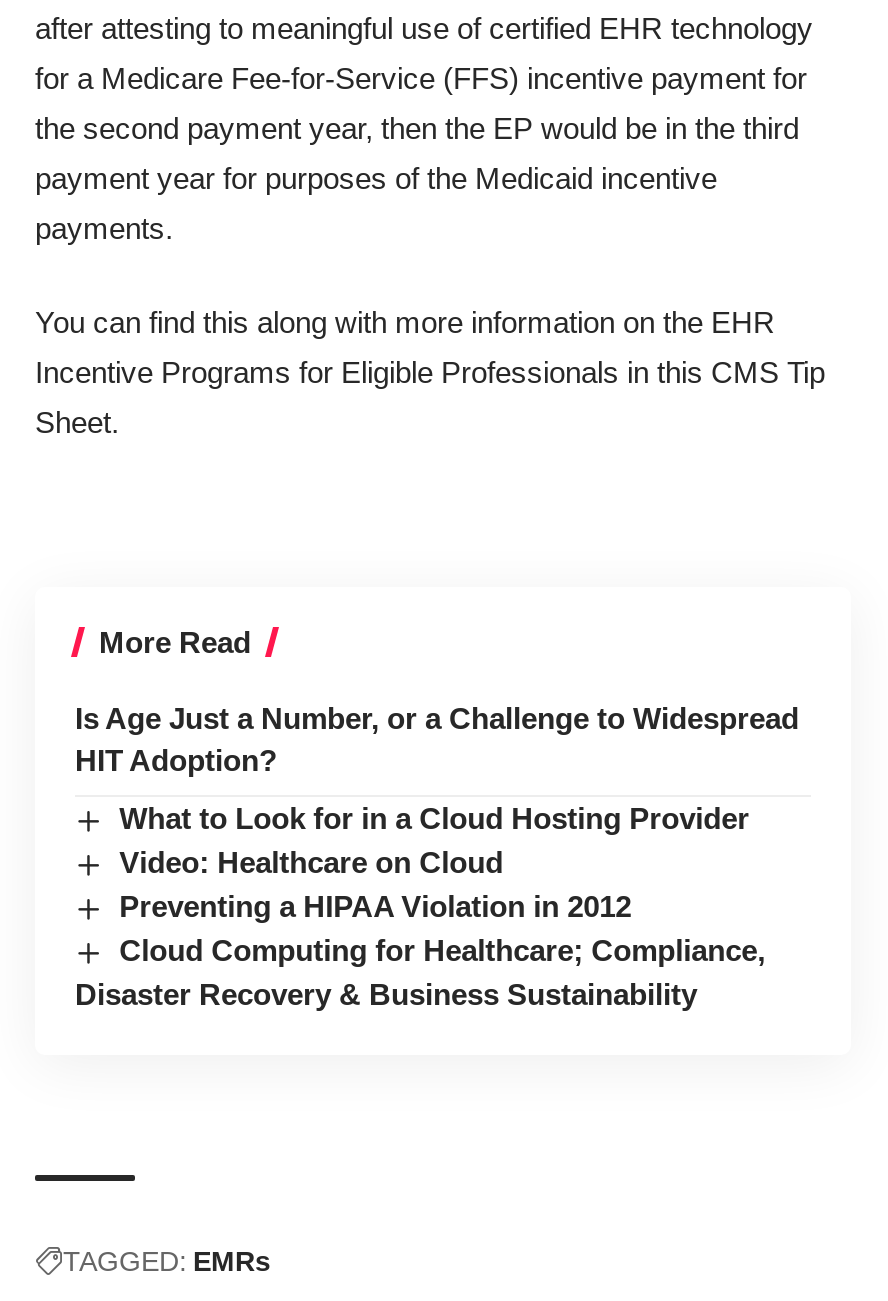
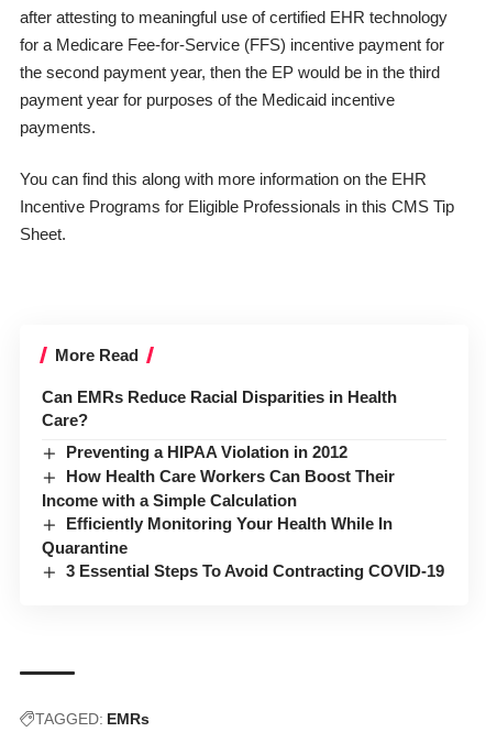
[75,701,799,879] Is Age Just a Number, or a Challenge to Widespread | HIT Adoption? | What to Look for in a Cloud Hosting Provider | Video: Healthcare on Cloud -> [42,387,397,429] Can EMRs Reduce Racial Disparities in Health | Care?
moved [119,889,631,923] -> [66,442,348,461]: Preventing a HIPAA Violation in 2012
[75,933,765,1011] Cloud Computing for Healthcare; Compliance, | Disaster Recovery & Business Sustainability -> [42,467,444,580] How Health Care Workers Can Boost Their | Income with a Simple Calculation | Efficiently Monitoring Your Health While In | Quarantine | 3 Essential Steps To Avoid Contracting COVID-19

